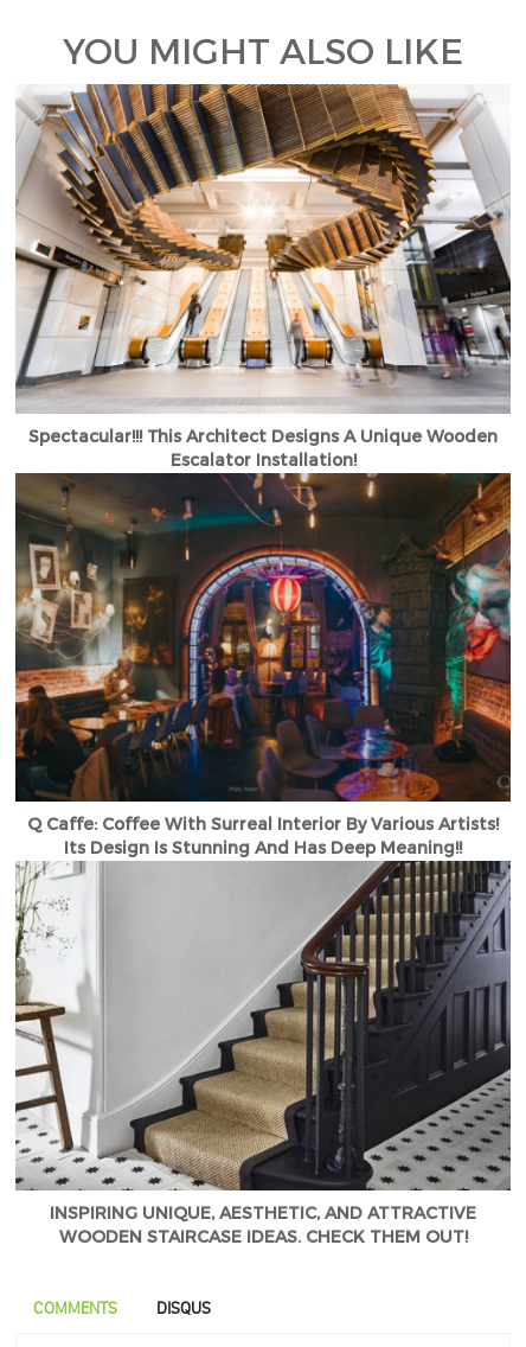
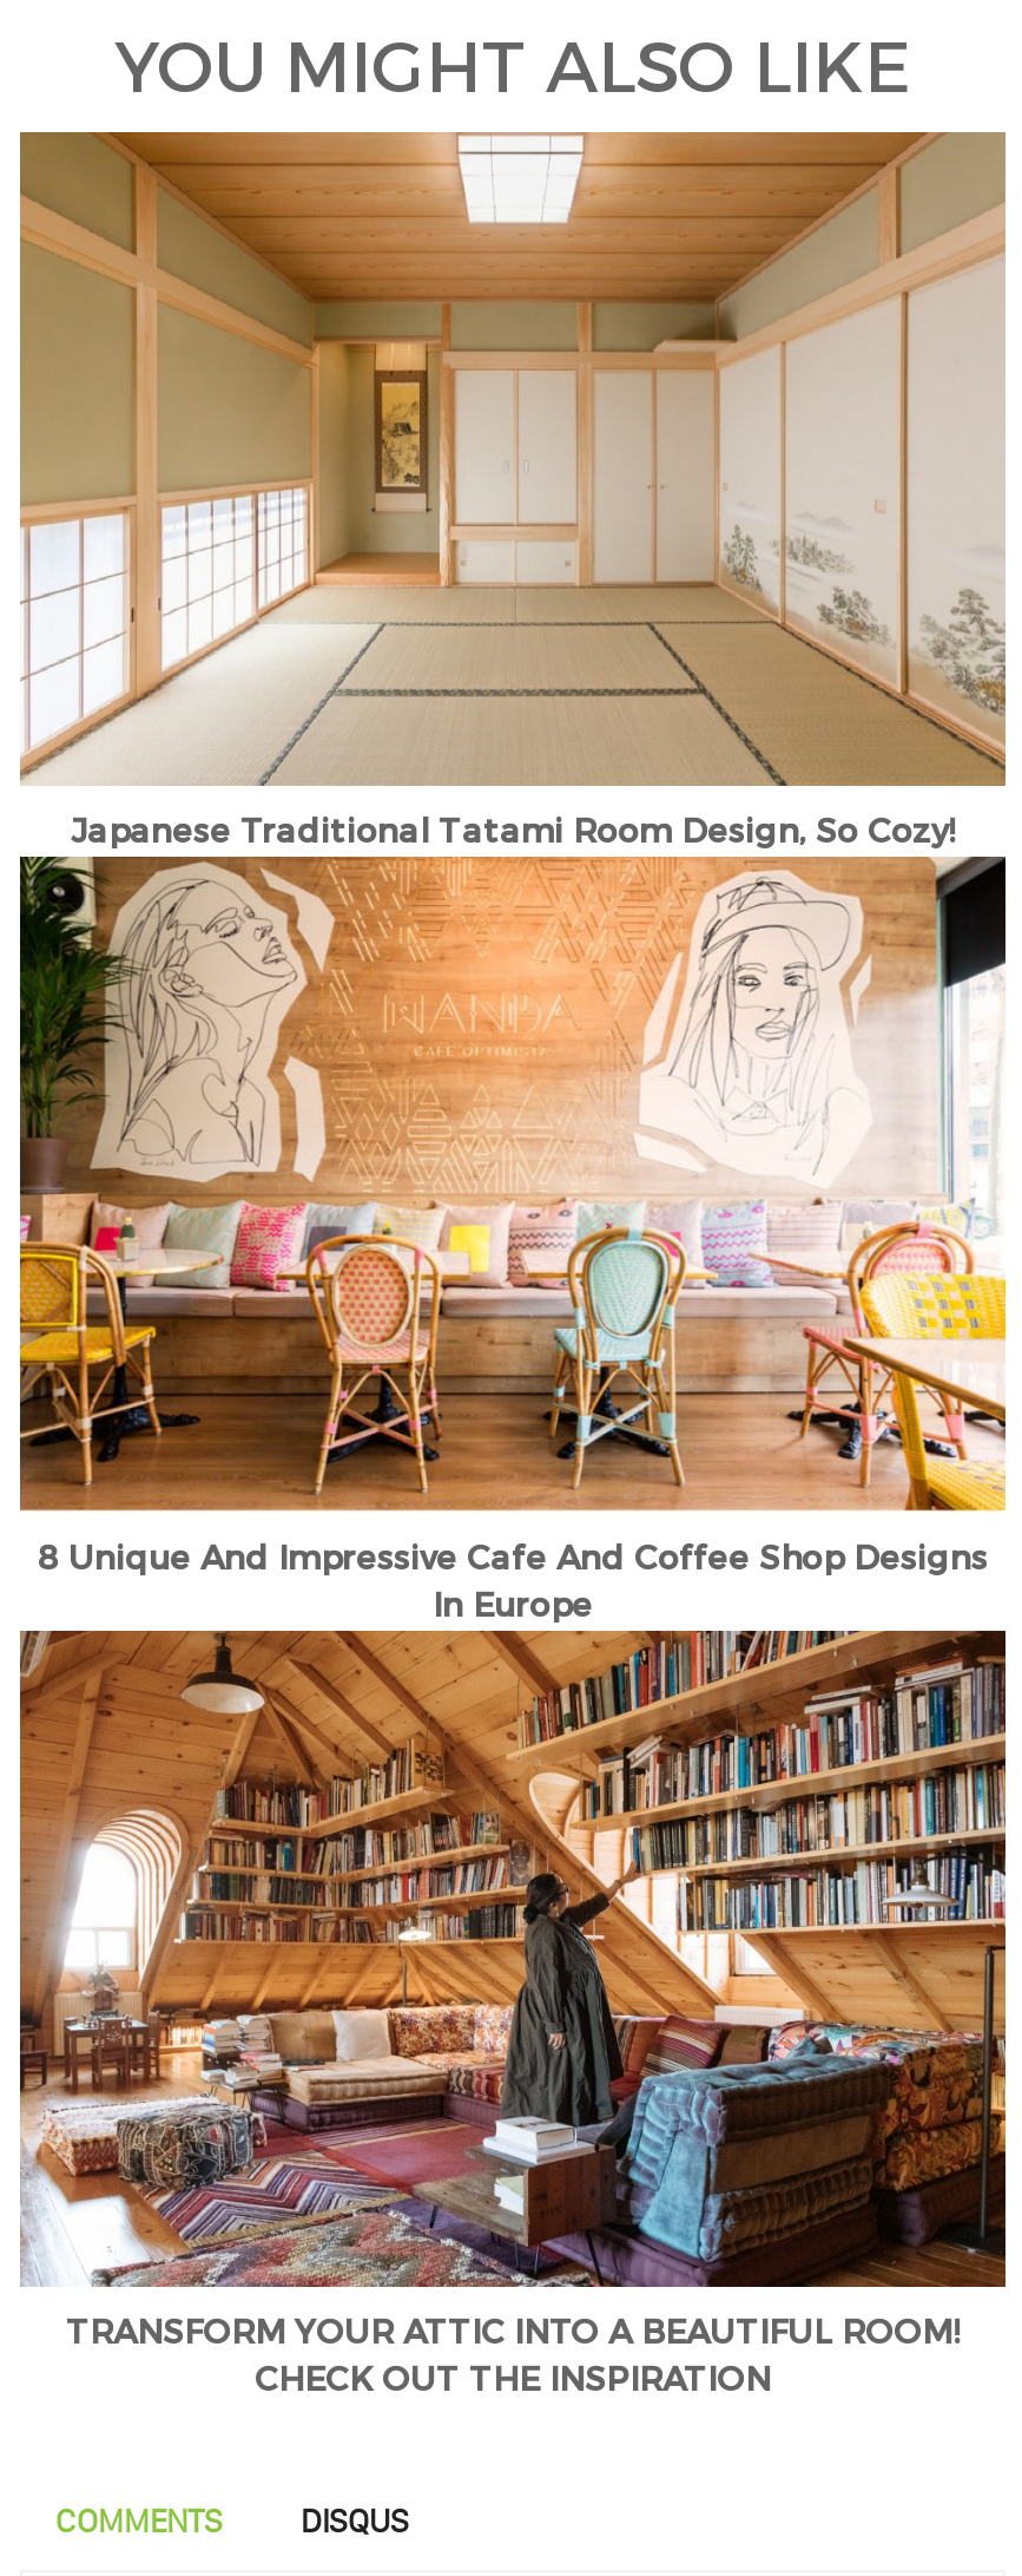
[14,83,512,471] [image] | Spectacular!!! This Architect Designs A Unique Wooden | Escalator Installation! -> [18,130,1008,855] [image] | Japanese Traditional Tatami Room Design, So Cozy!
[14,473,512,860] [image] | Q Caffe: Coffee With Surreal Interior By Various Artists! | Its Design Is Stunning And Has Deep Meaning!! -> [18,873,1008,1629] [image] | 8 Unique And Impressive Cafe And Coffee Shop Designs | In Europe
[14,860,512,1248] [image] | INSPIRING UNIQUE, AESTHETIC, AND ATTRACTIVE | WOODEN STAIRCASE IDEAS. CHECK THEM OUT! -> [18,1647,1008,2403] [image] | TRANSFORM YOUR ATTIC INTO A BEAUTIFUL ROOM! | CHECK OUT THE INSPIRATION

